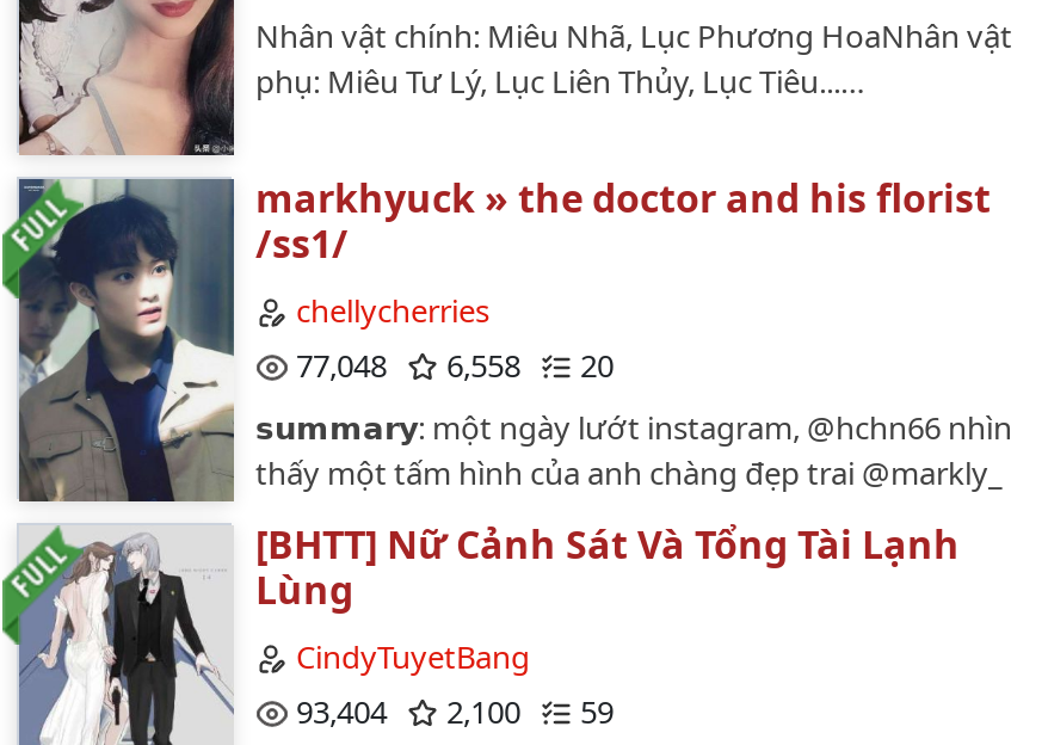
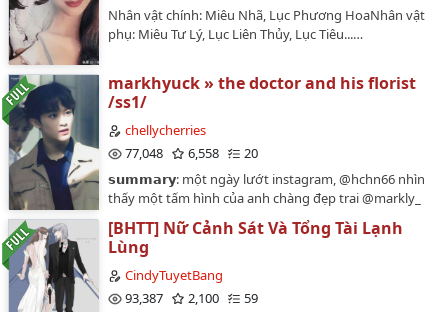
[296,690,614,733] 93,404 2,100 59 -> [125,289,258,307] 93,387 2,100 59

